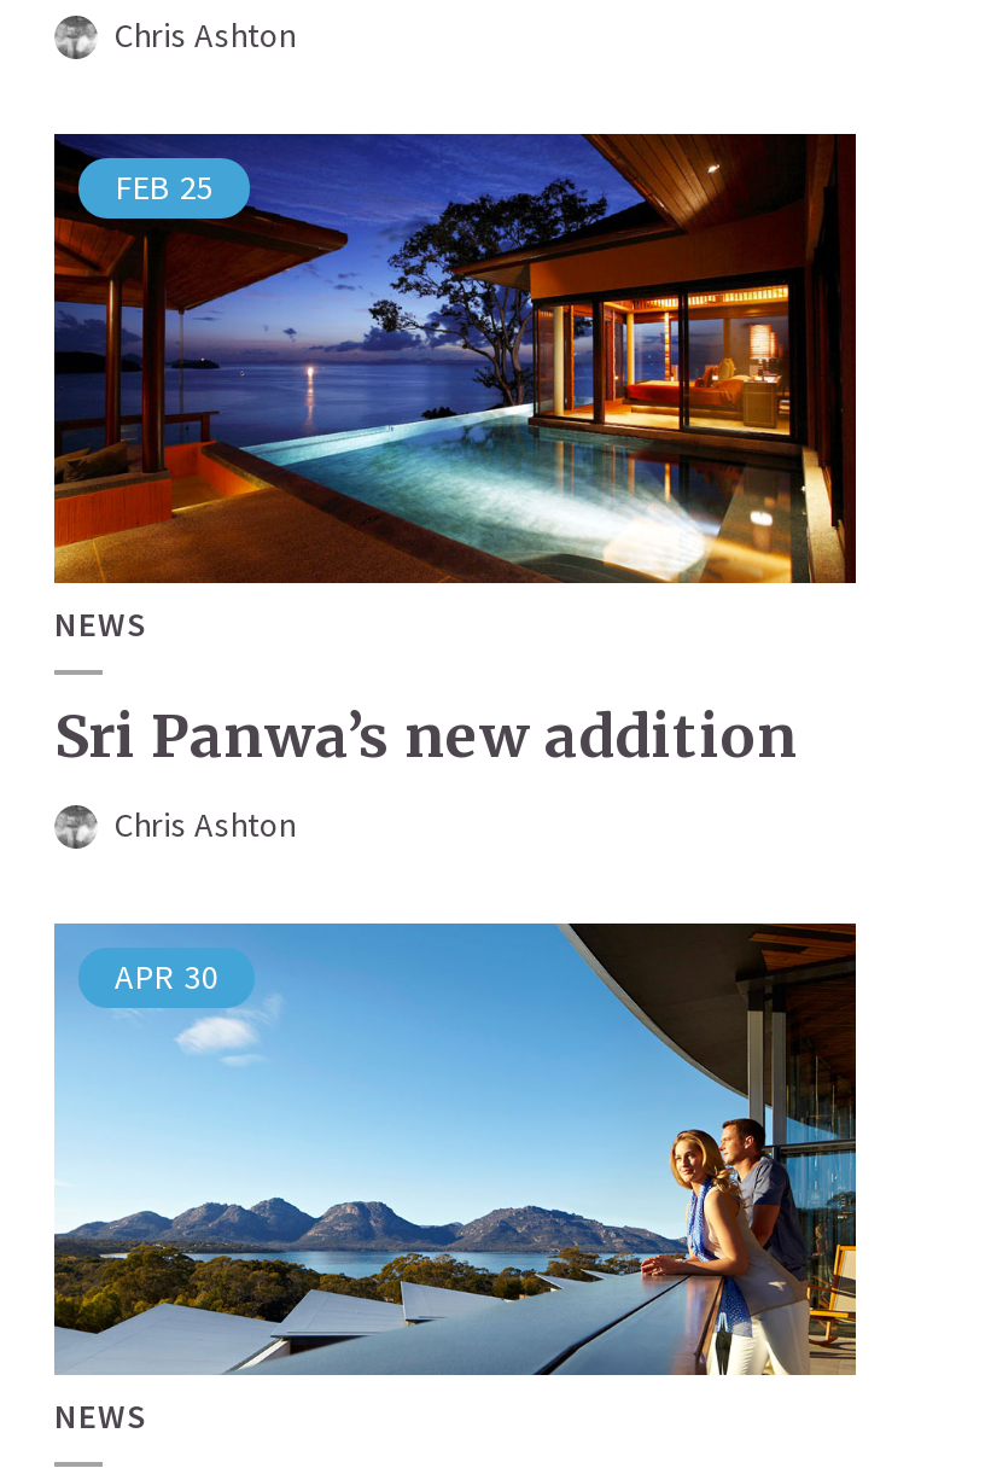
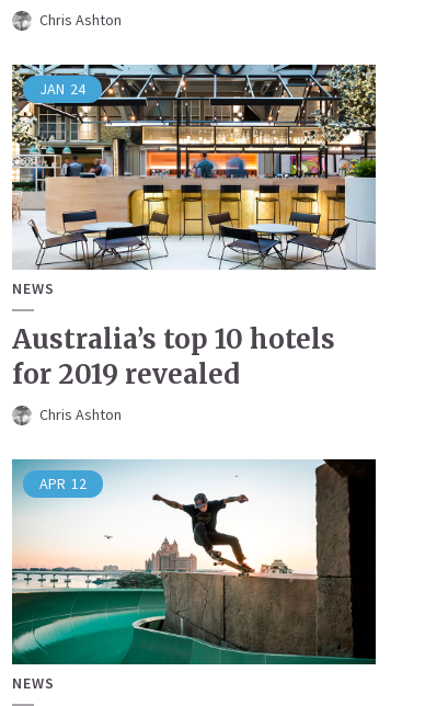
[52,132,858,586] [image] | FEB 25 -> [11,64,377,271] [image] | JAN 24
[54,699,798,774] Sri Panwa’s new addition -> [12,322,335,391] Australia’s top 10 hotels | for 2019 revealed
[54,921,858,1375] [image] | APR 30 -> [11,458,377,665] [image] | APR 12

